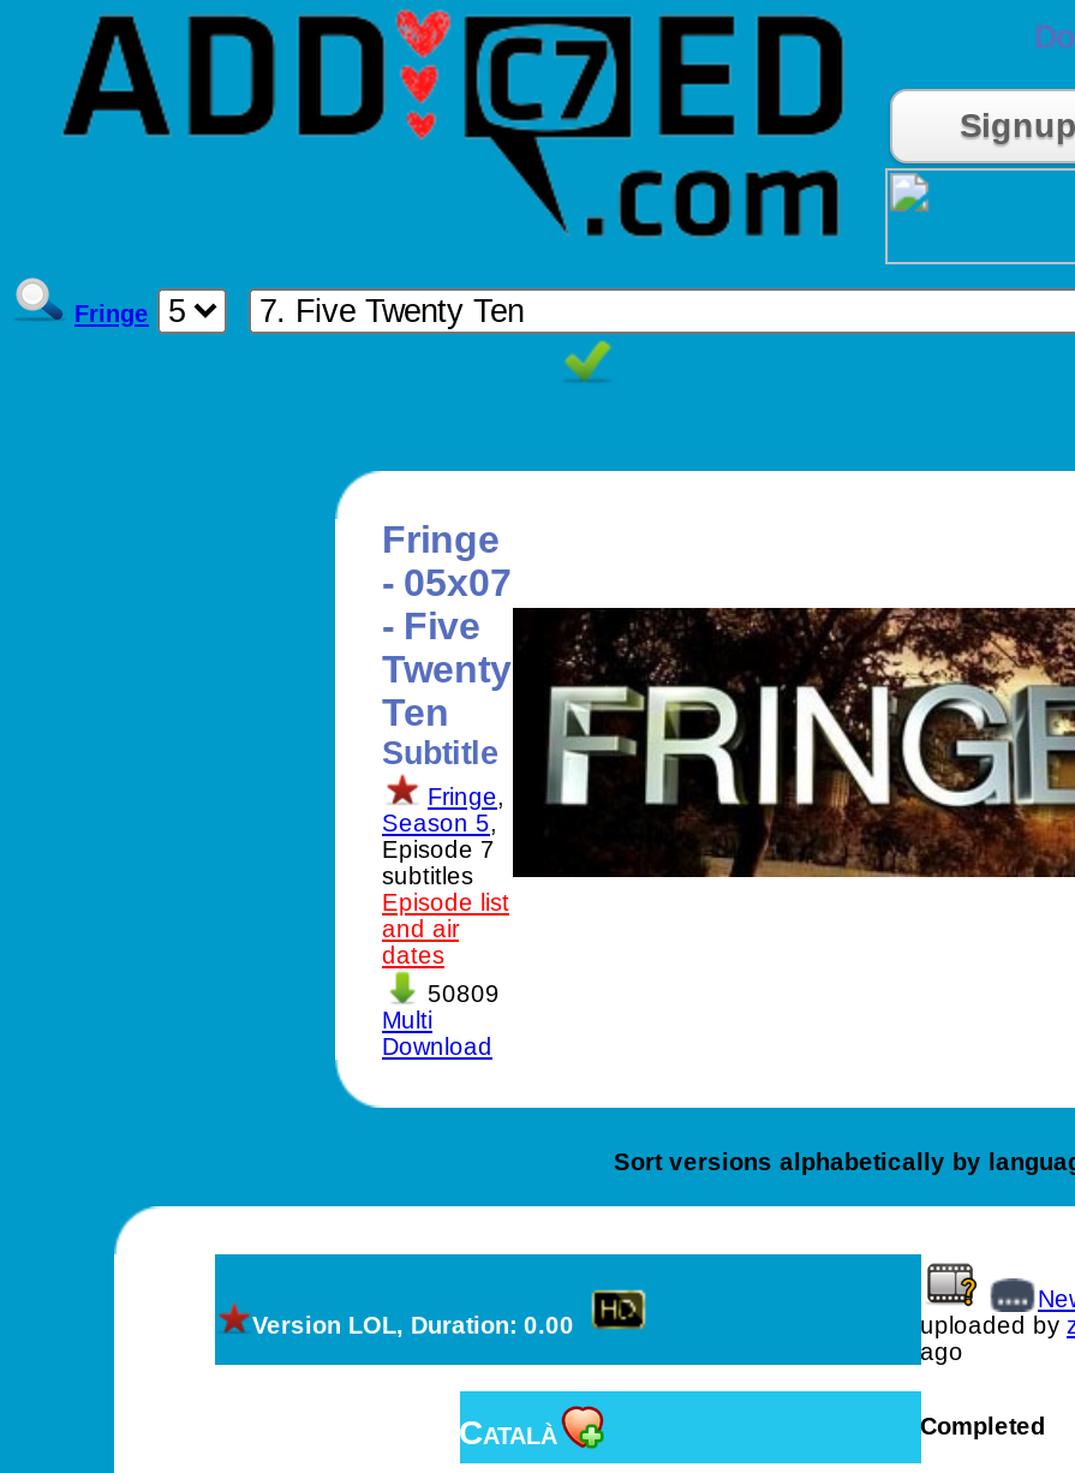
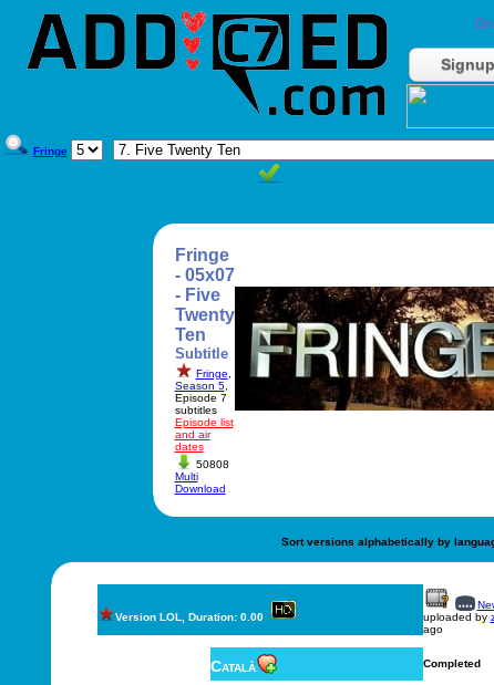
[420,980,500,1007] 50809 -> [192,458,229,470] 50808

